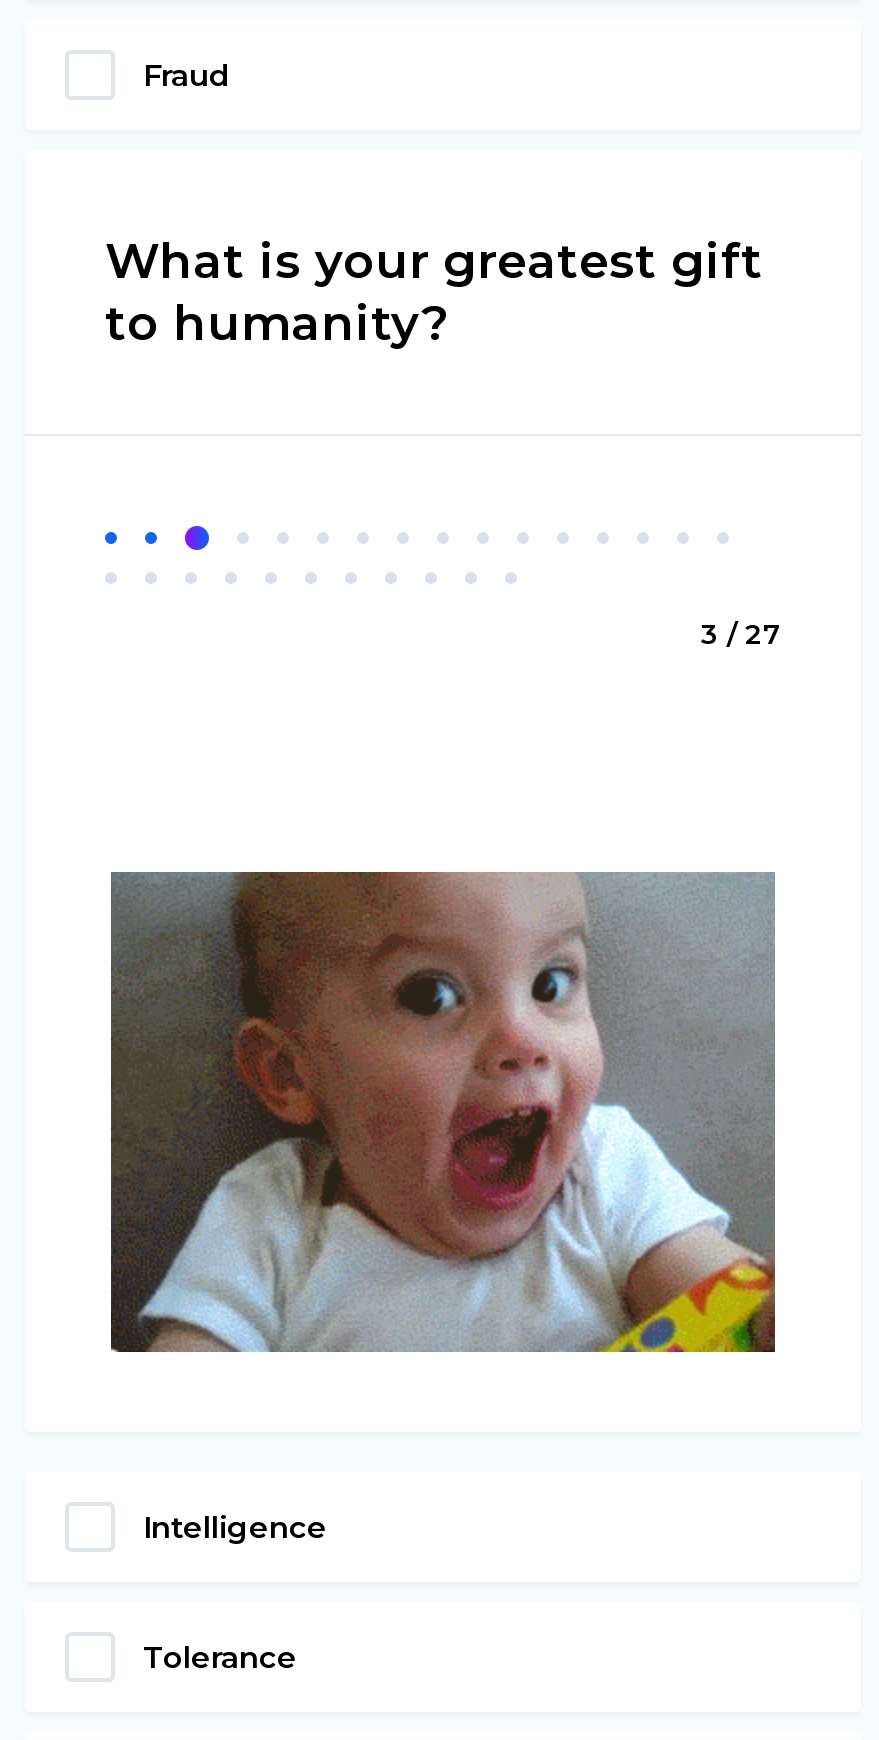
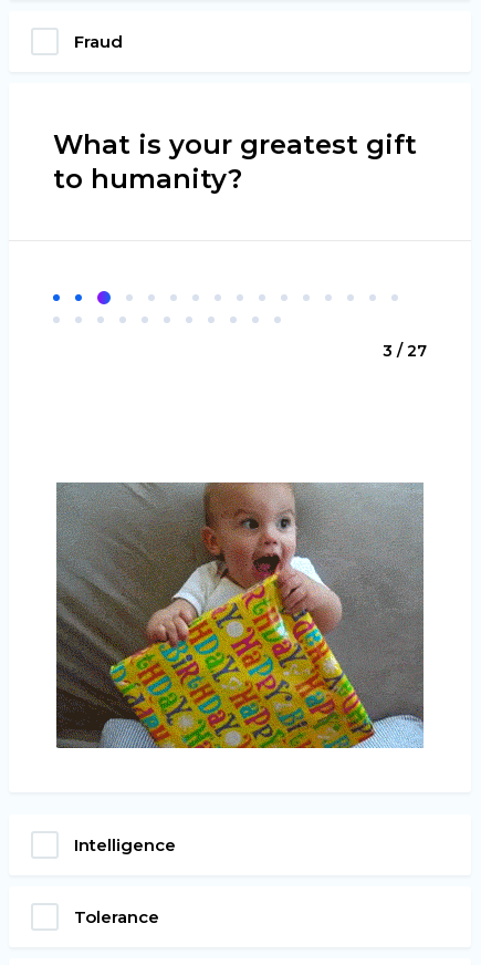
[113,870,777,1354] [image] -> [56,483,425,749] [image]

